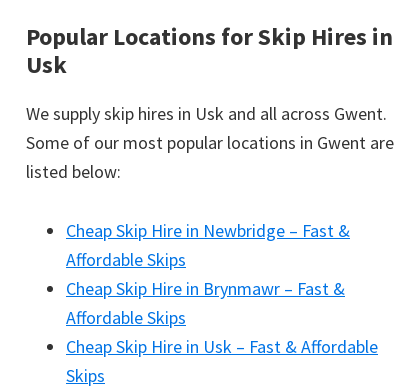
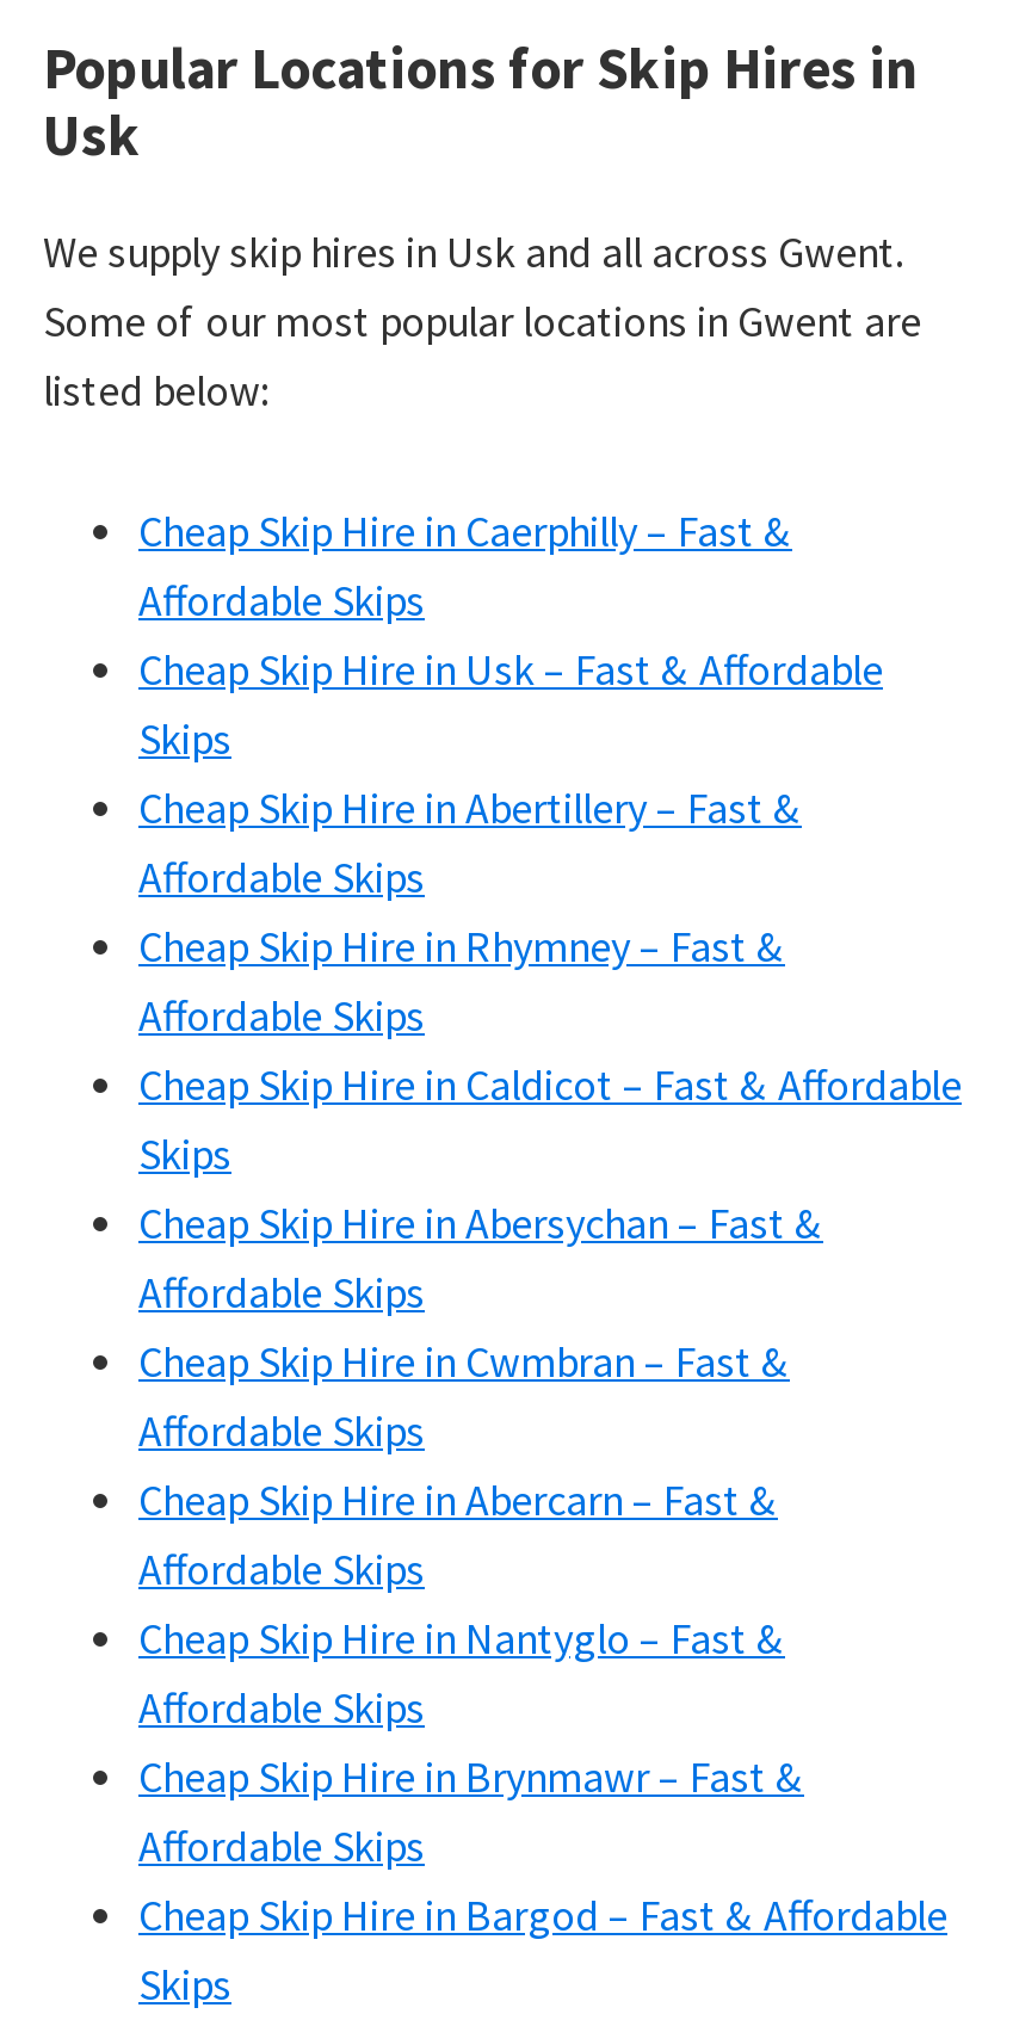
[66,219,350,242] Cheap Skip Hire in Newbridge – Fast & -> [138,502,962,1664] Cheap Skip Hire in Caerphilly – Fast & | Affordable Skips | Skips | Cheap Skip Hire in Abertillery – Fast & | Affordable Skips | Cheap Skip Hire in Rhymney – Fast & | Affordable Skips | Cheap Skip Hire in Caldicot – Fast & Affordable | Skips | Cheap Skip Hire in Abersychan – Fast & | Affordable Skips | Cheap Skip Hire in Cwmbran – Fast & | Affordable Skips | Cheap Skip Hire in Abercarn – Fast & | Affordable Skips | Cheap Skip Hire in Nantyglo – Fast &
moved [66,335,378,358] -> [138,640,883,695]: Cheap Skip Hire in Usk – Fast & Affordable
none -> [138,1886,947,1941] Cheap Skip Hire in Bargod – Fast & Affordable

